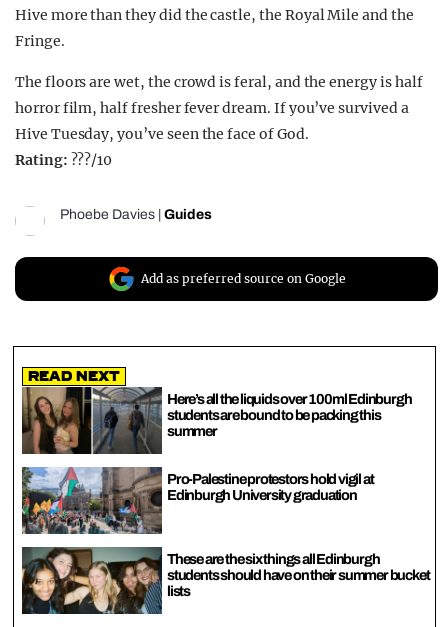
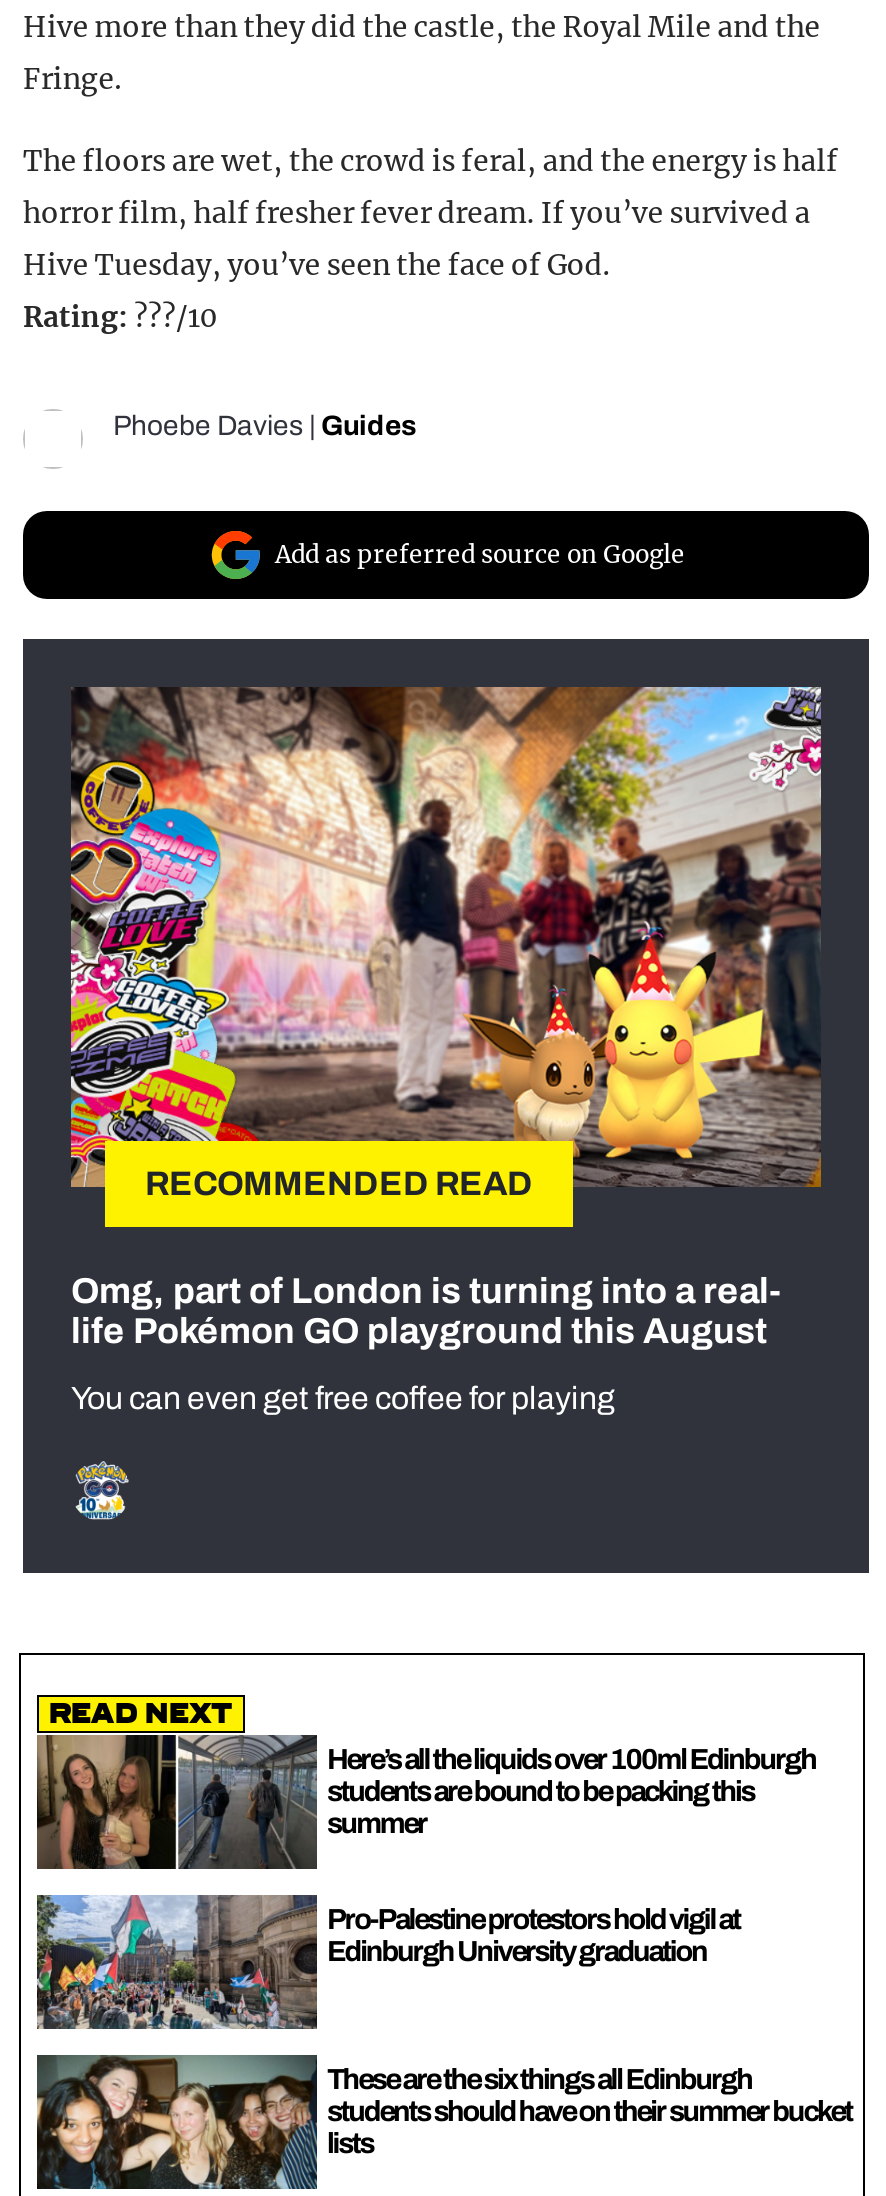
none -> [21,637,871,1575] [image] | RECOMMENDED READ | Omg, part of London is turning into a real- | life Pokémon GO playground this August | You can even get free coffee for playing

